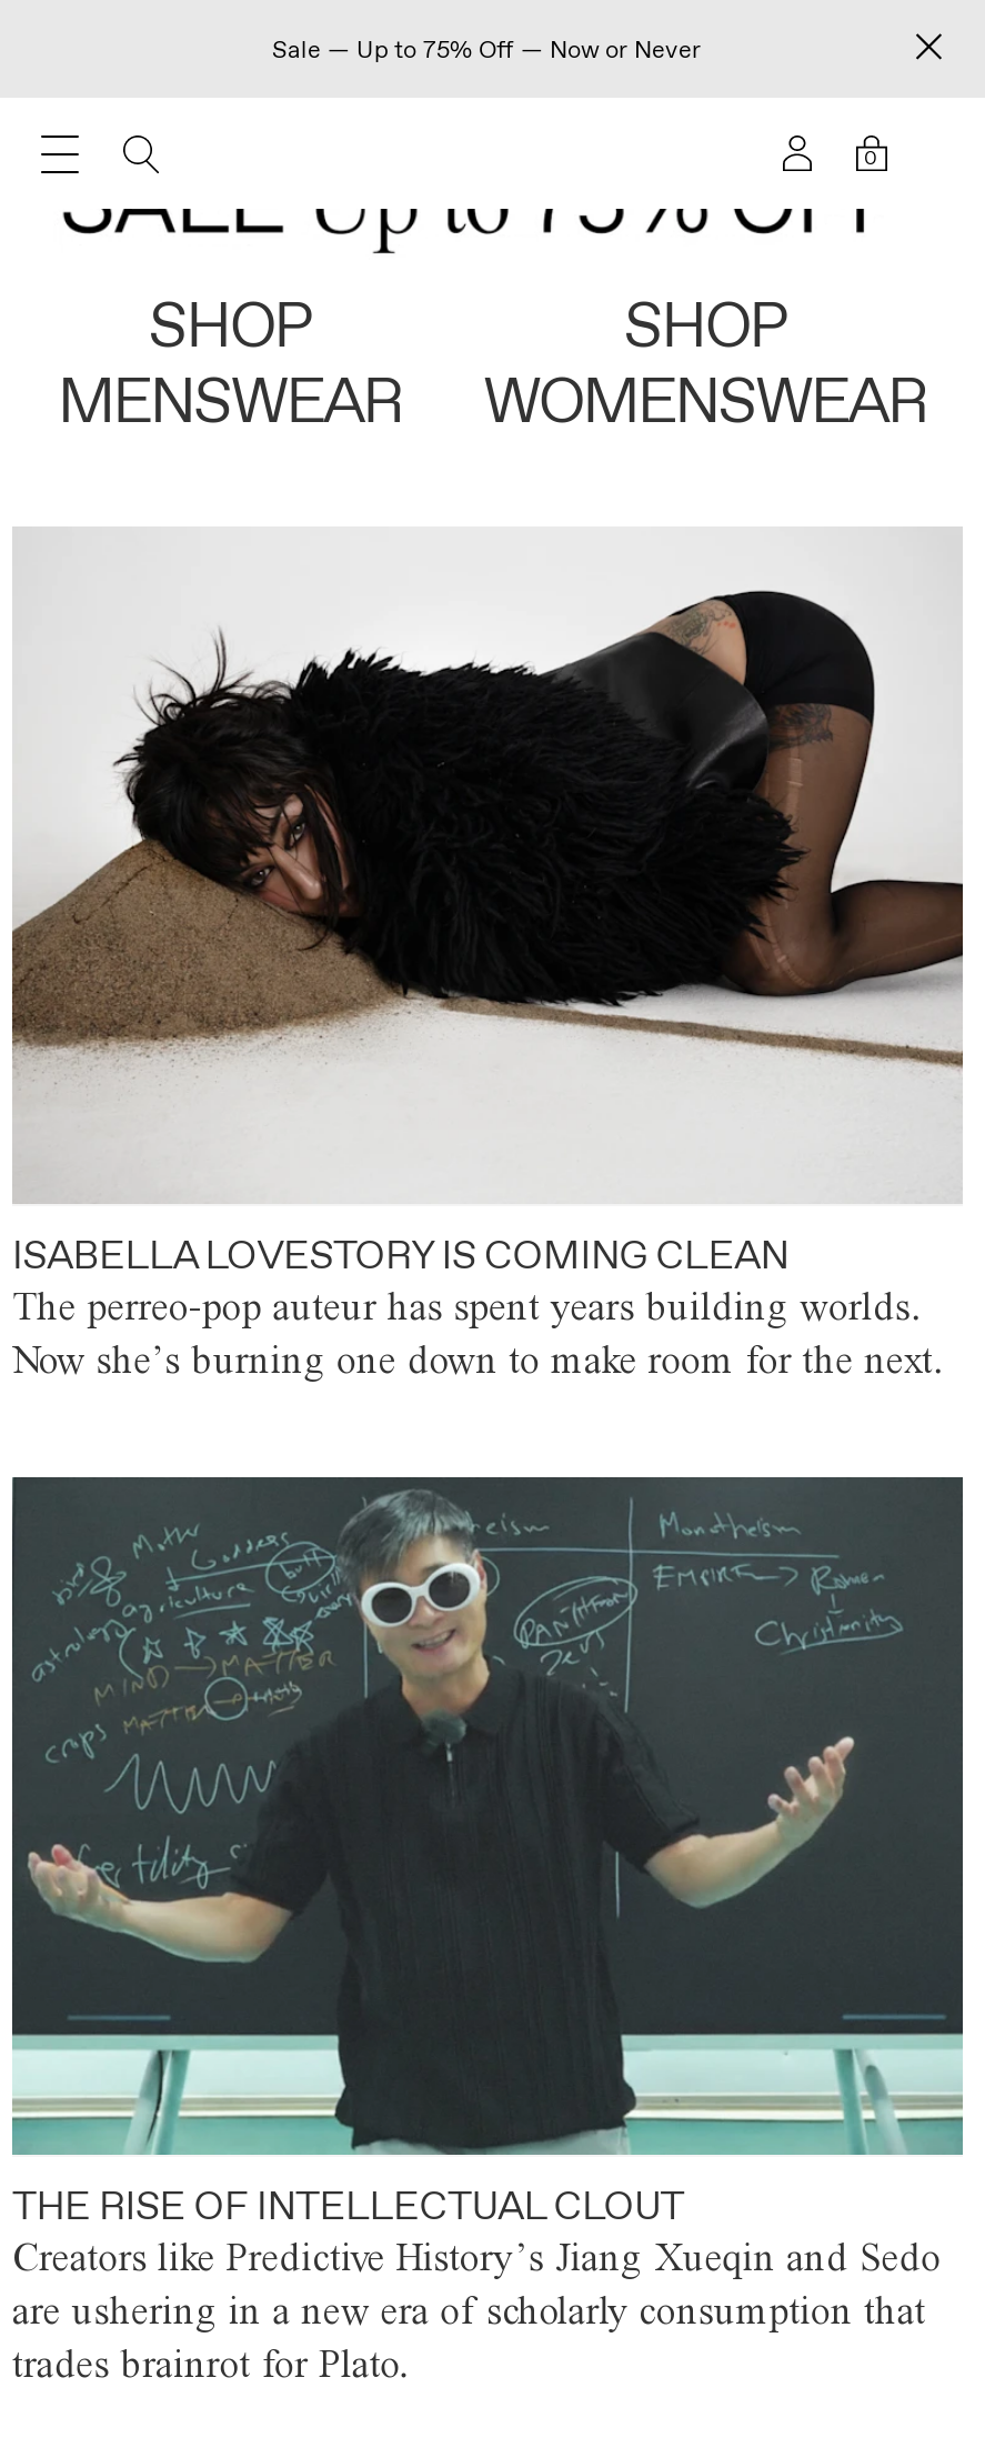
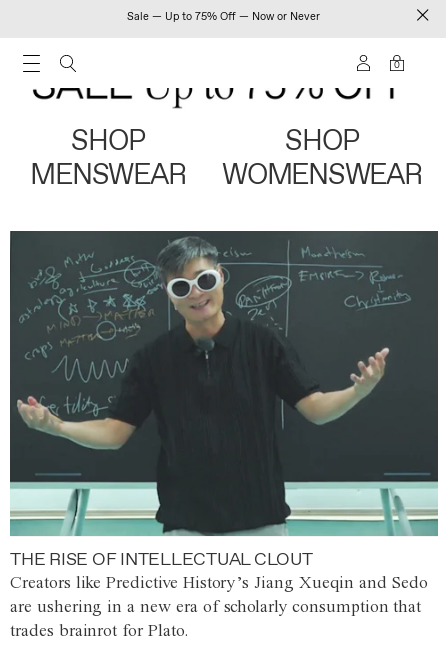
[12,589,963,1383] [image] | ISABELLA LOVESTORY IS COMING CLEAN | The perreo-pop auteur has spent years building worlds. | Now she’s burning one down to make room for the next. -> none

